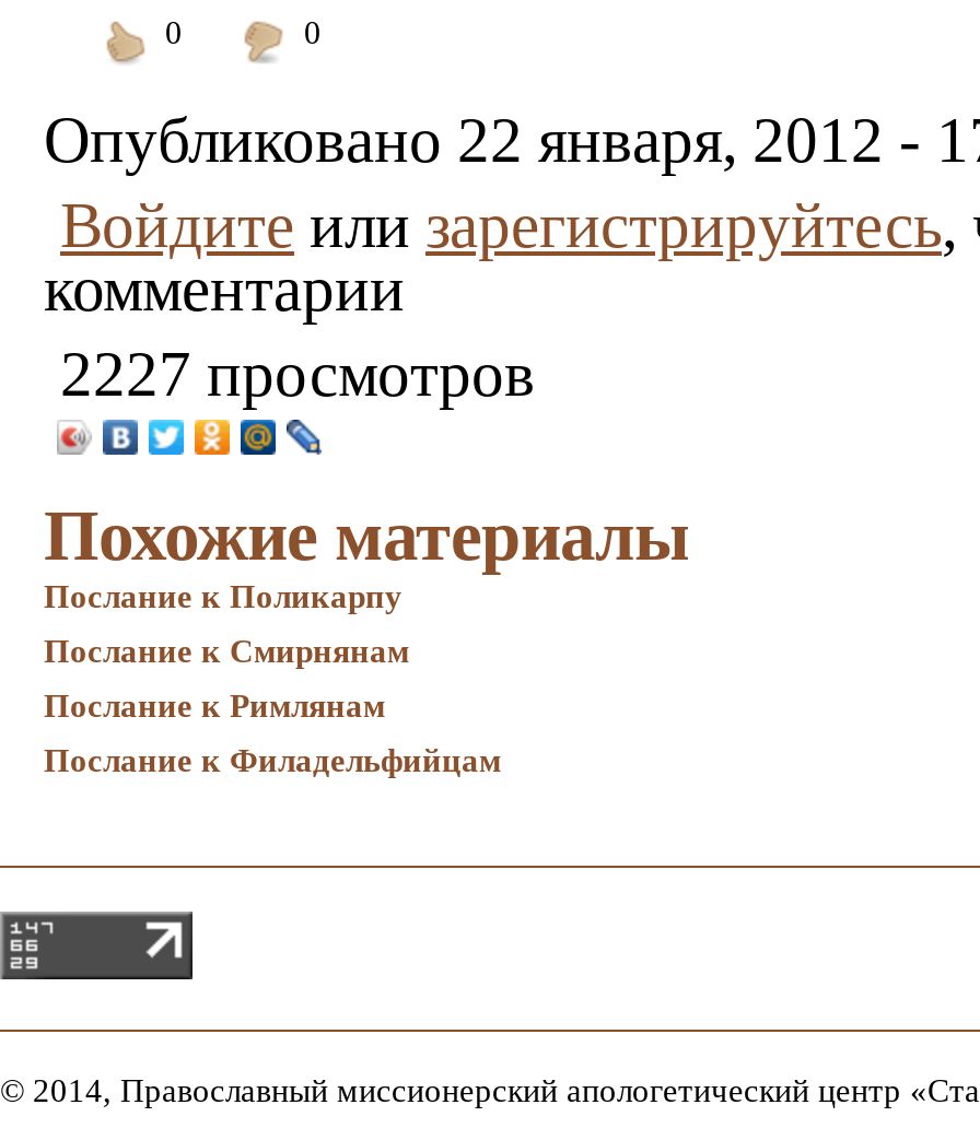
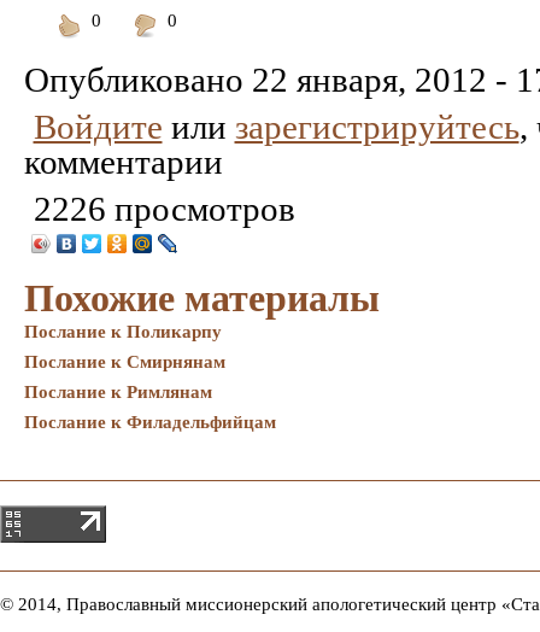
[60,339,535,409] 2227 просмотров -> [33,190,295,228] 2226 просмотров

